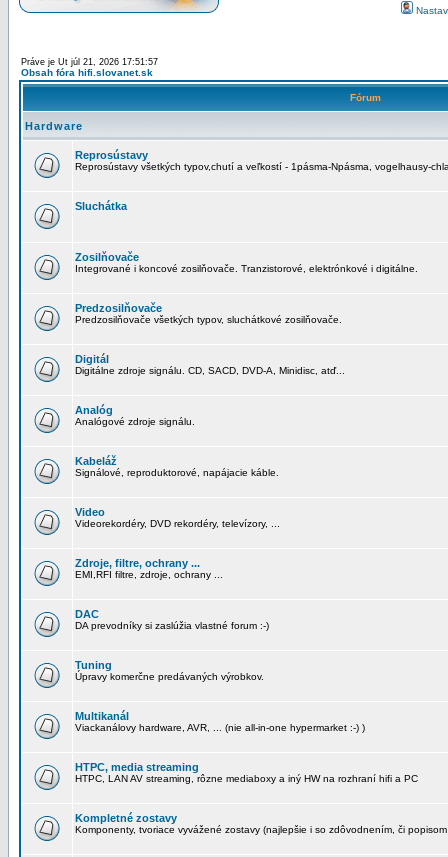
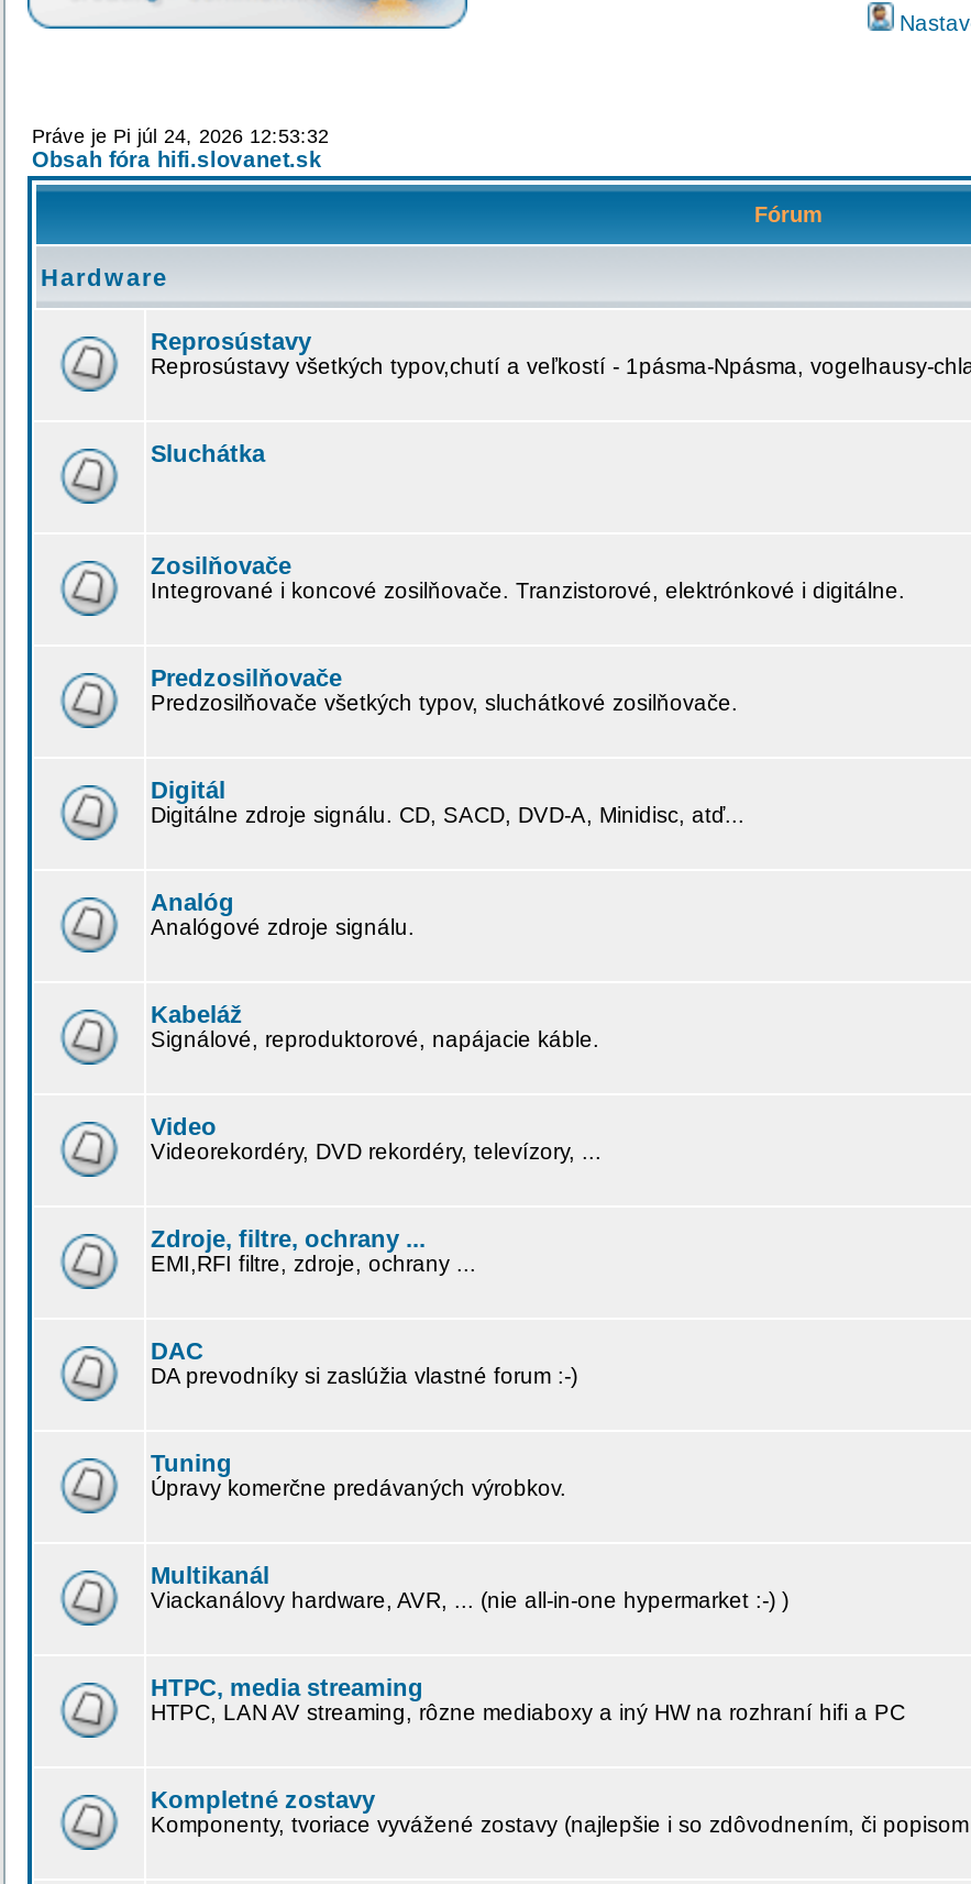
[21,57,158,67] Práve je Ut júl 21, 2026 17:51:57 -> [32,125,329,147] Práve je Pi júl 24, 2026 12:53:32

